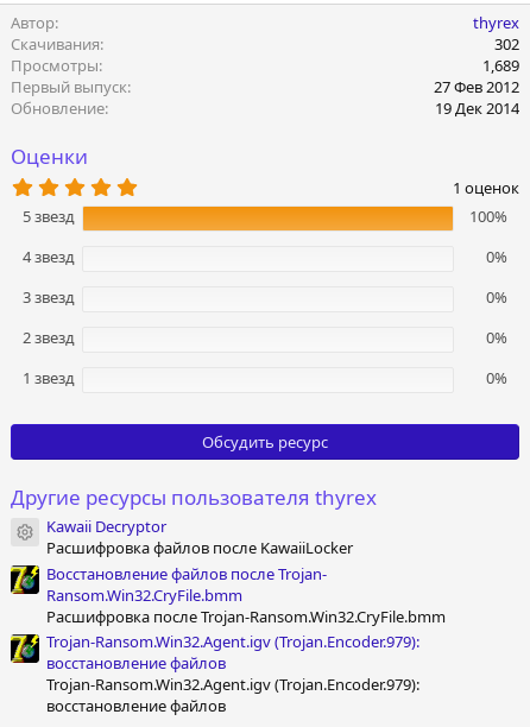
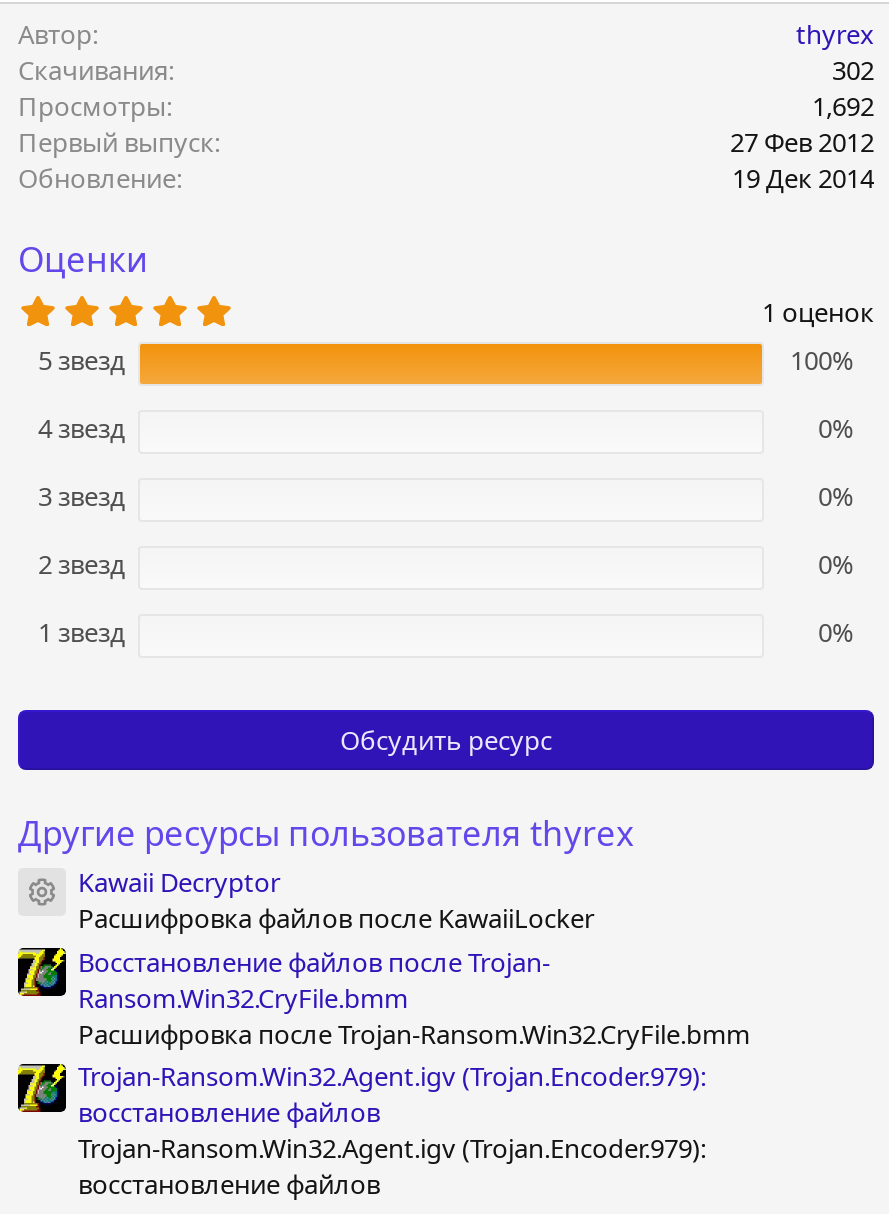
[482,55,519,76] 1,689 -> [812,89,874,125] 1,692

